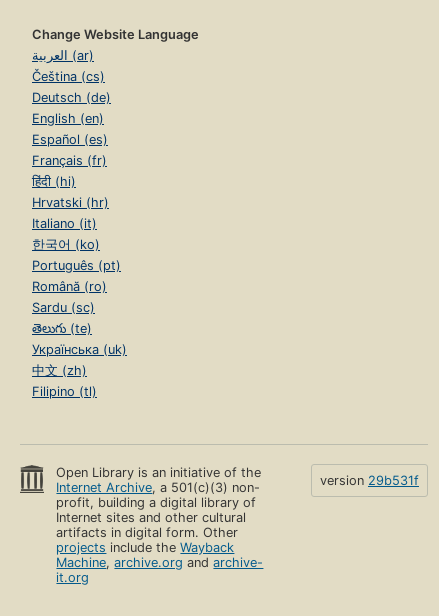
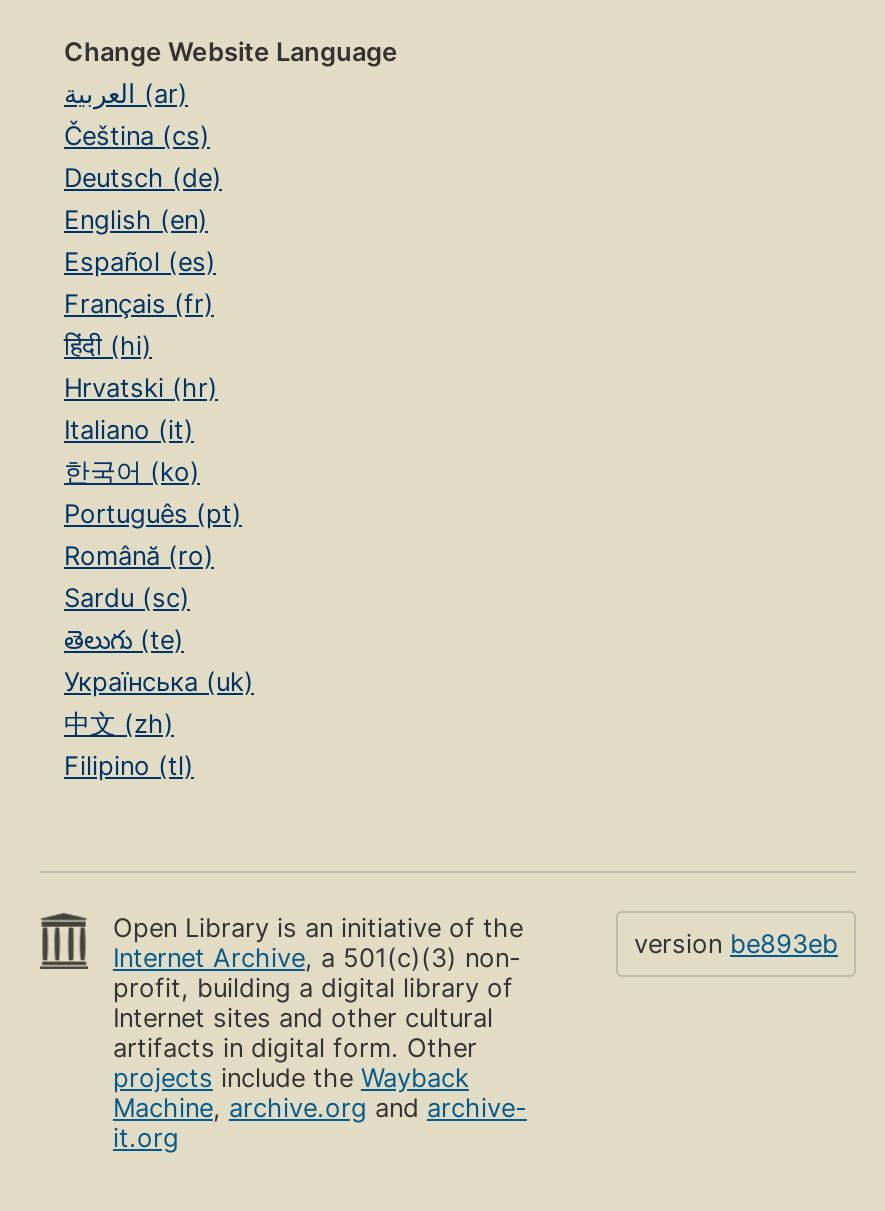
[320,473,419,488] version 29b531f -> [634,929,838,959] version be893eb

